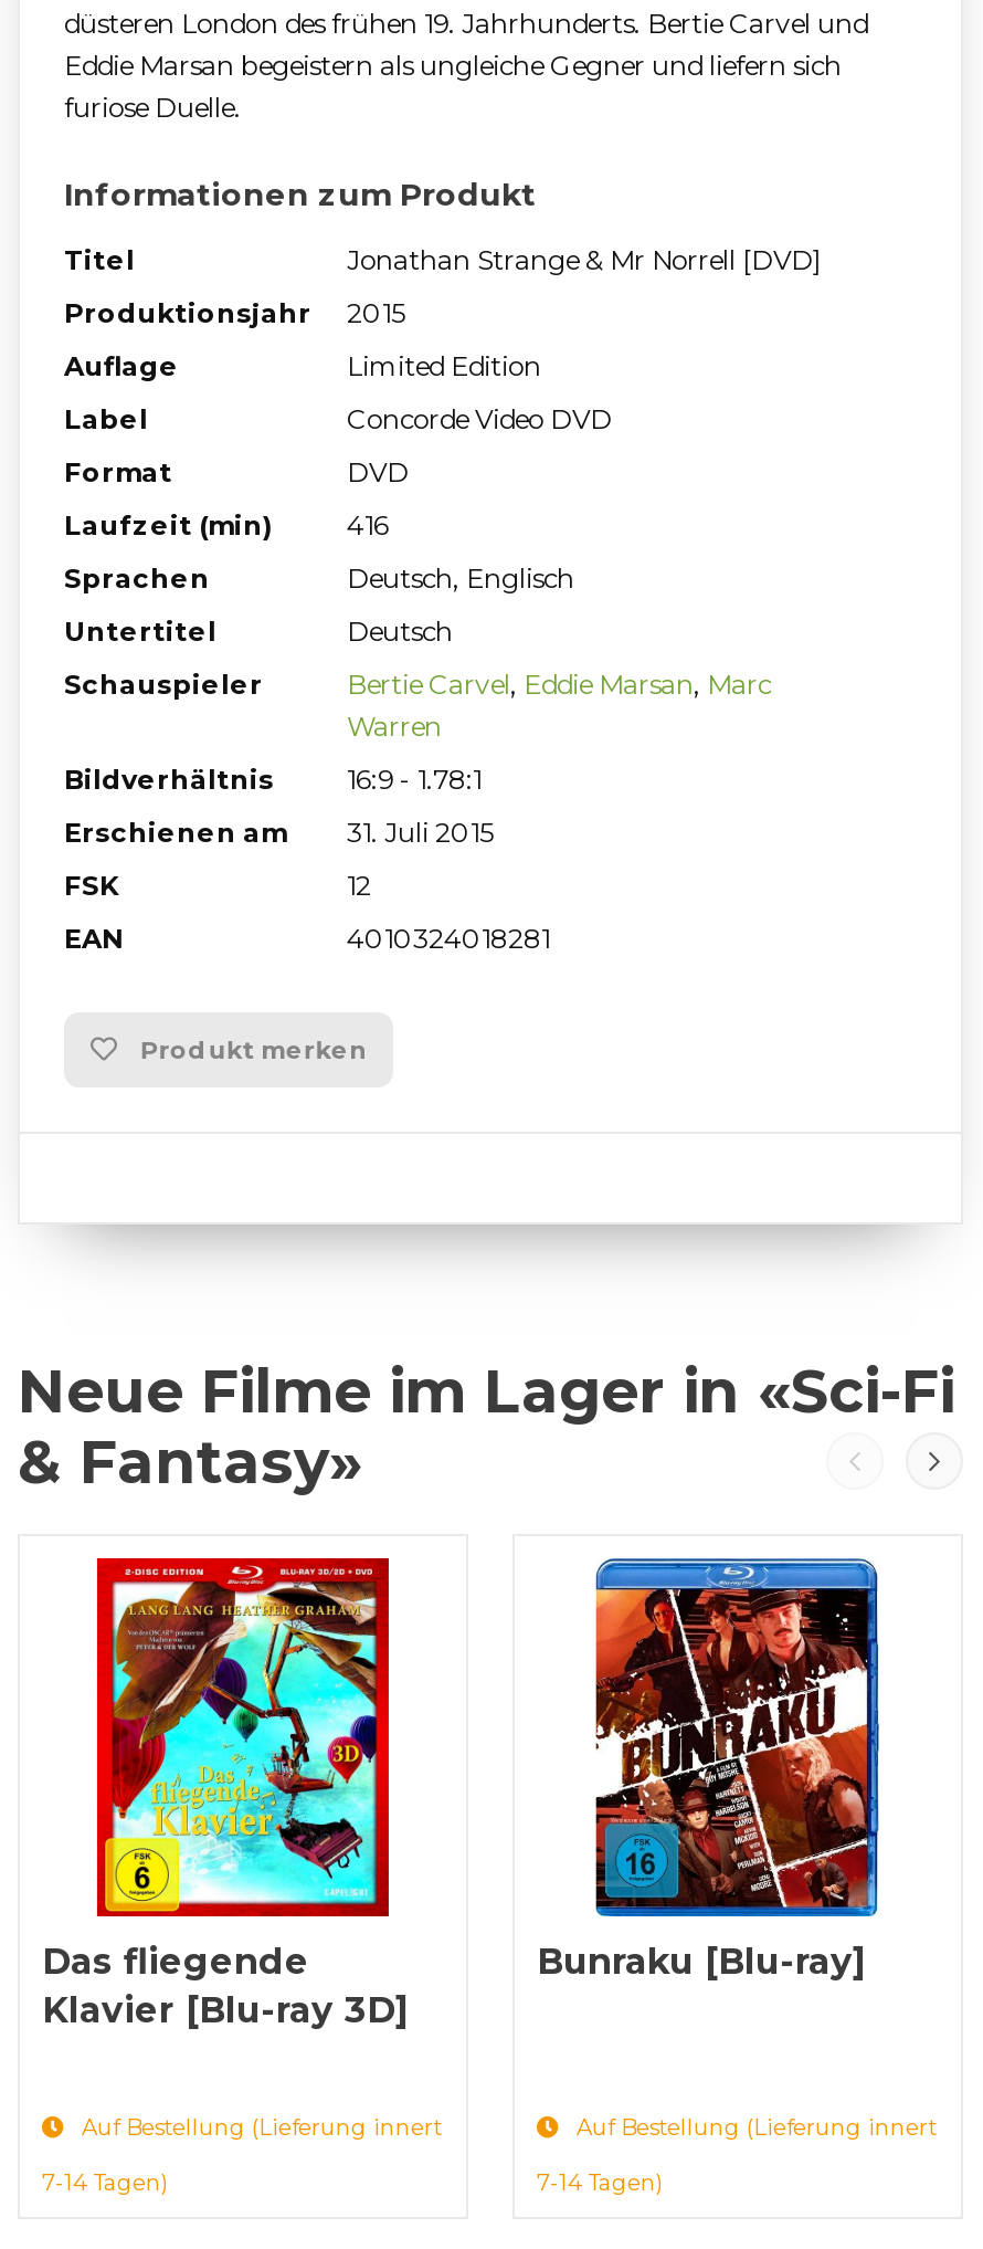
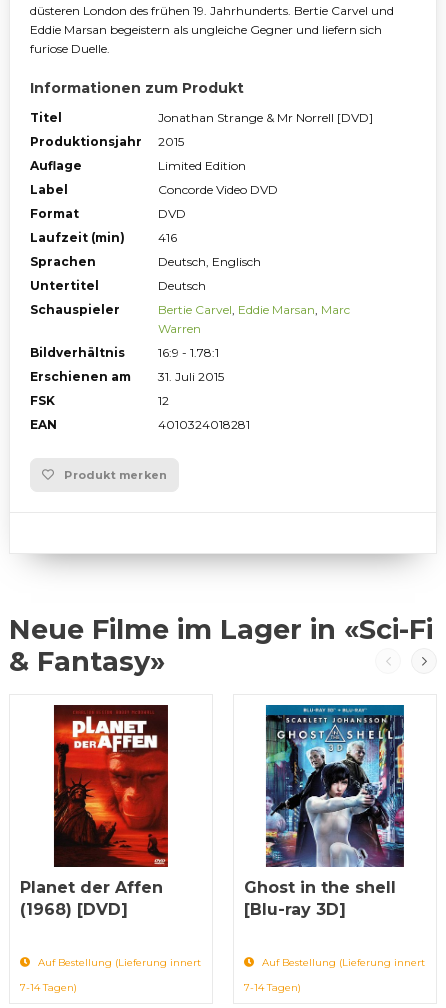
[42,1556,411,2031] [image] | Das fliegende | Klavier [Blu-ray 3D] -> [20,704,177,919] [image] | Planet der Affen | (1968) [DVD]
[537,1556,890,1982] [image] | Bunraku [Blu-ray] -> [244,704,405,919] [image] | Ghost in the shell | [Blu-ray 3D]

